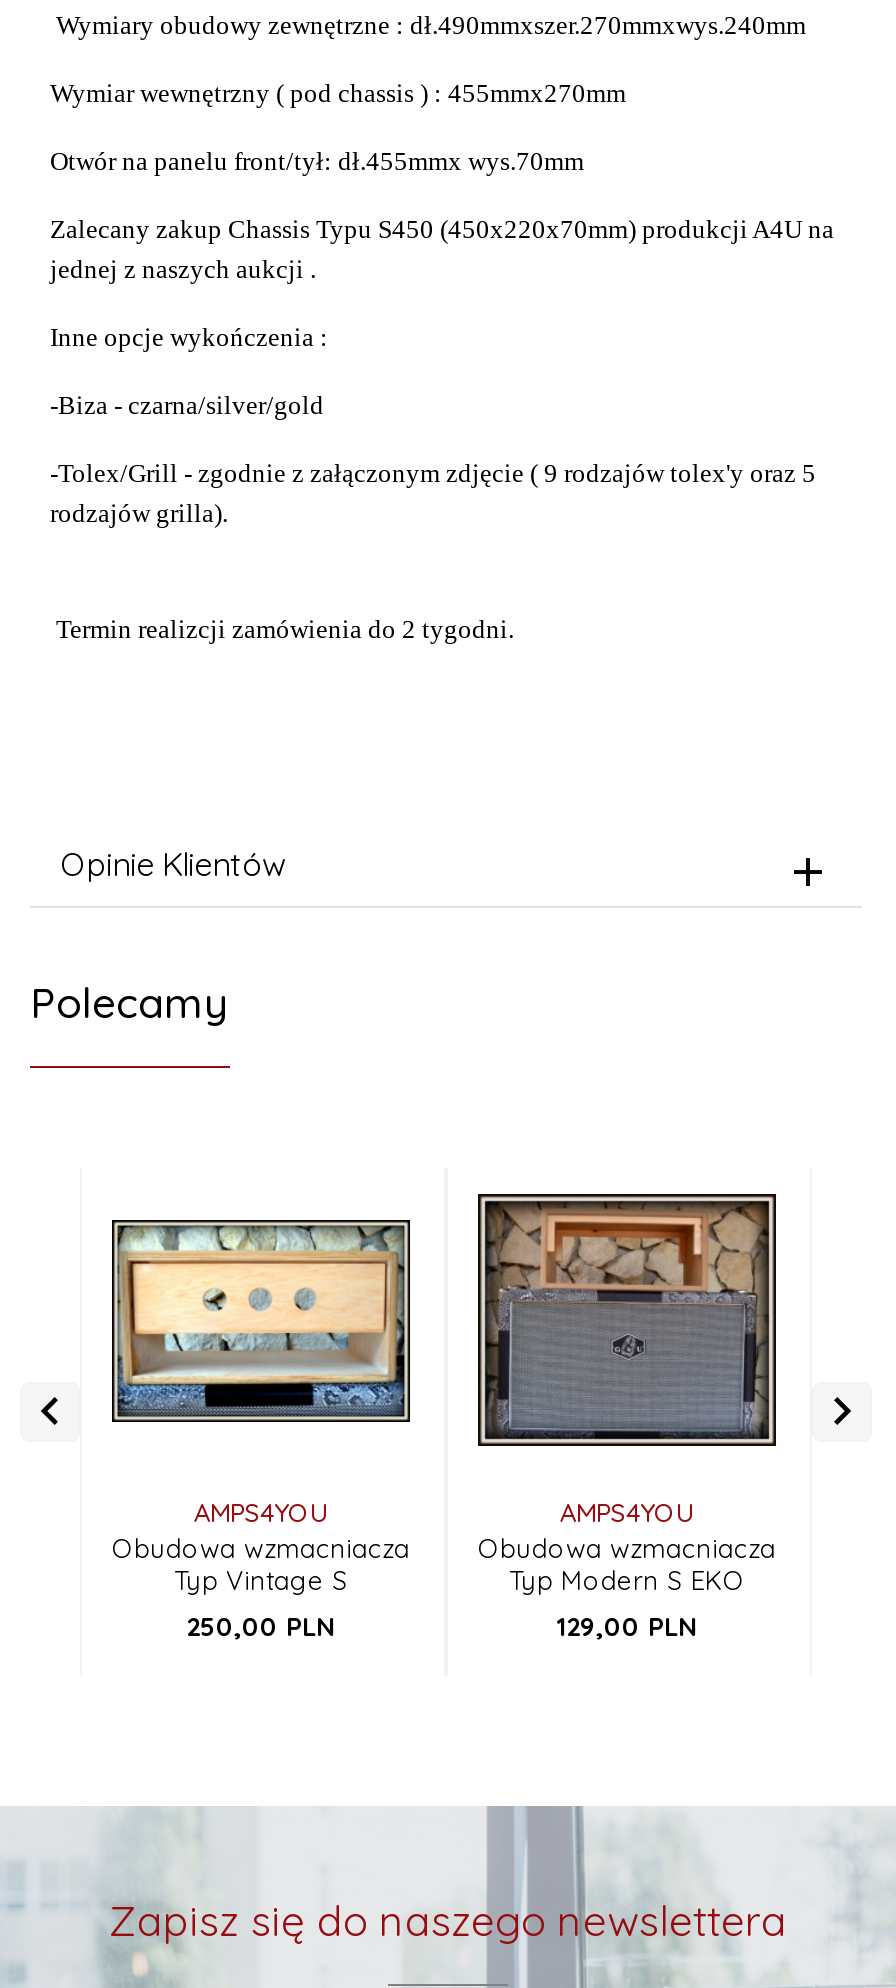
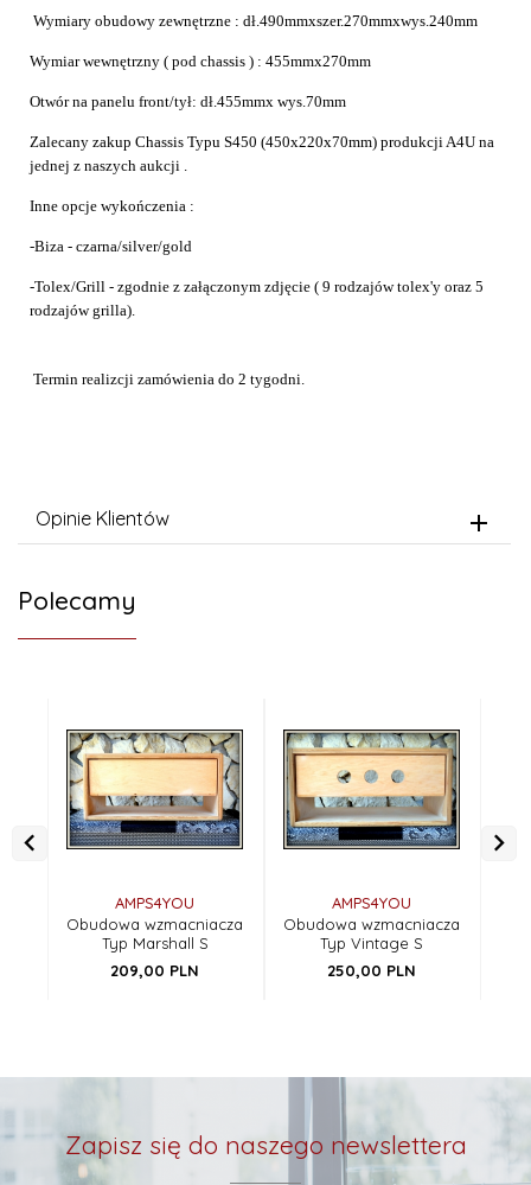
[476,1192,778,1448] [image] -> [283,714,460,864] [image]
[116,1224,406,1408] [image] -> [68,731,242,847] [image]
[174,1564,348,1596] Typ Vintage S -> [101,934,208,953] Typ Marshall S
[509,1564,745,1642] Typ Modern S EKO | 129,00 PLN -> [320,934,423,980] Typ Vintage S | 250,00 PLN
[186,1610,336,1642] 250,00 PLN -> [110,961,199,980] 209,00 PLN

